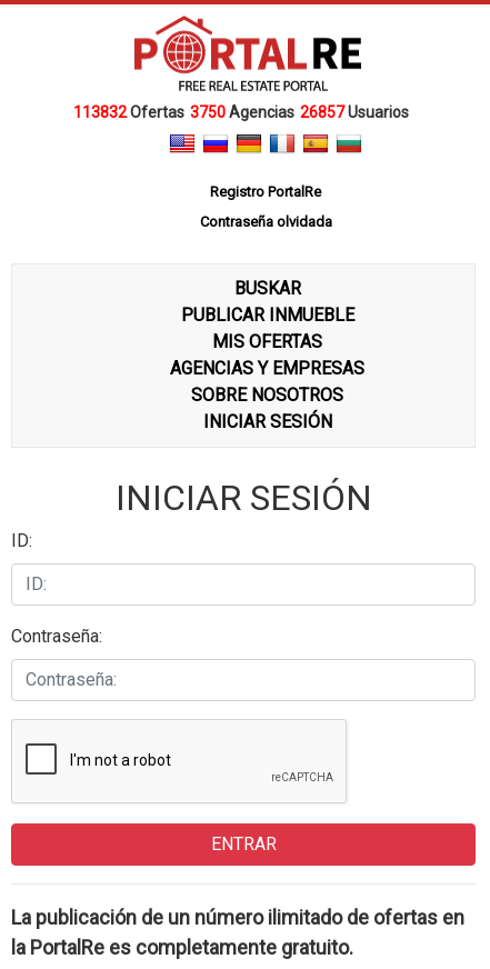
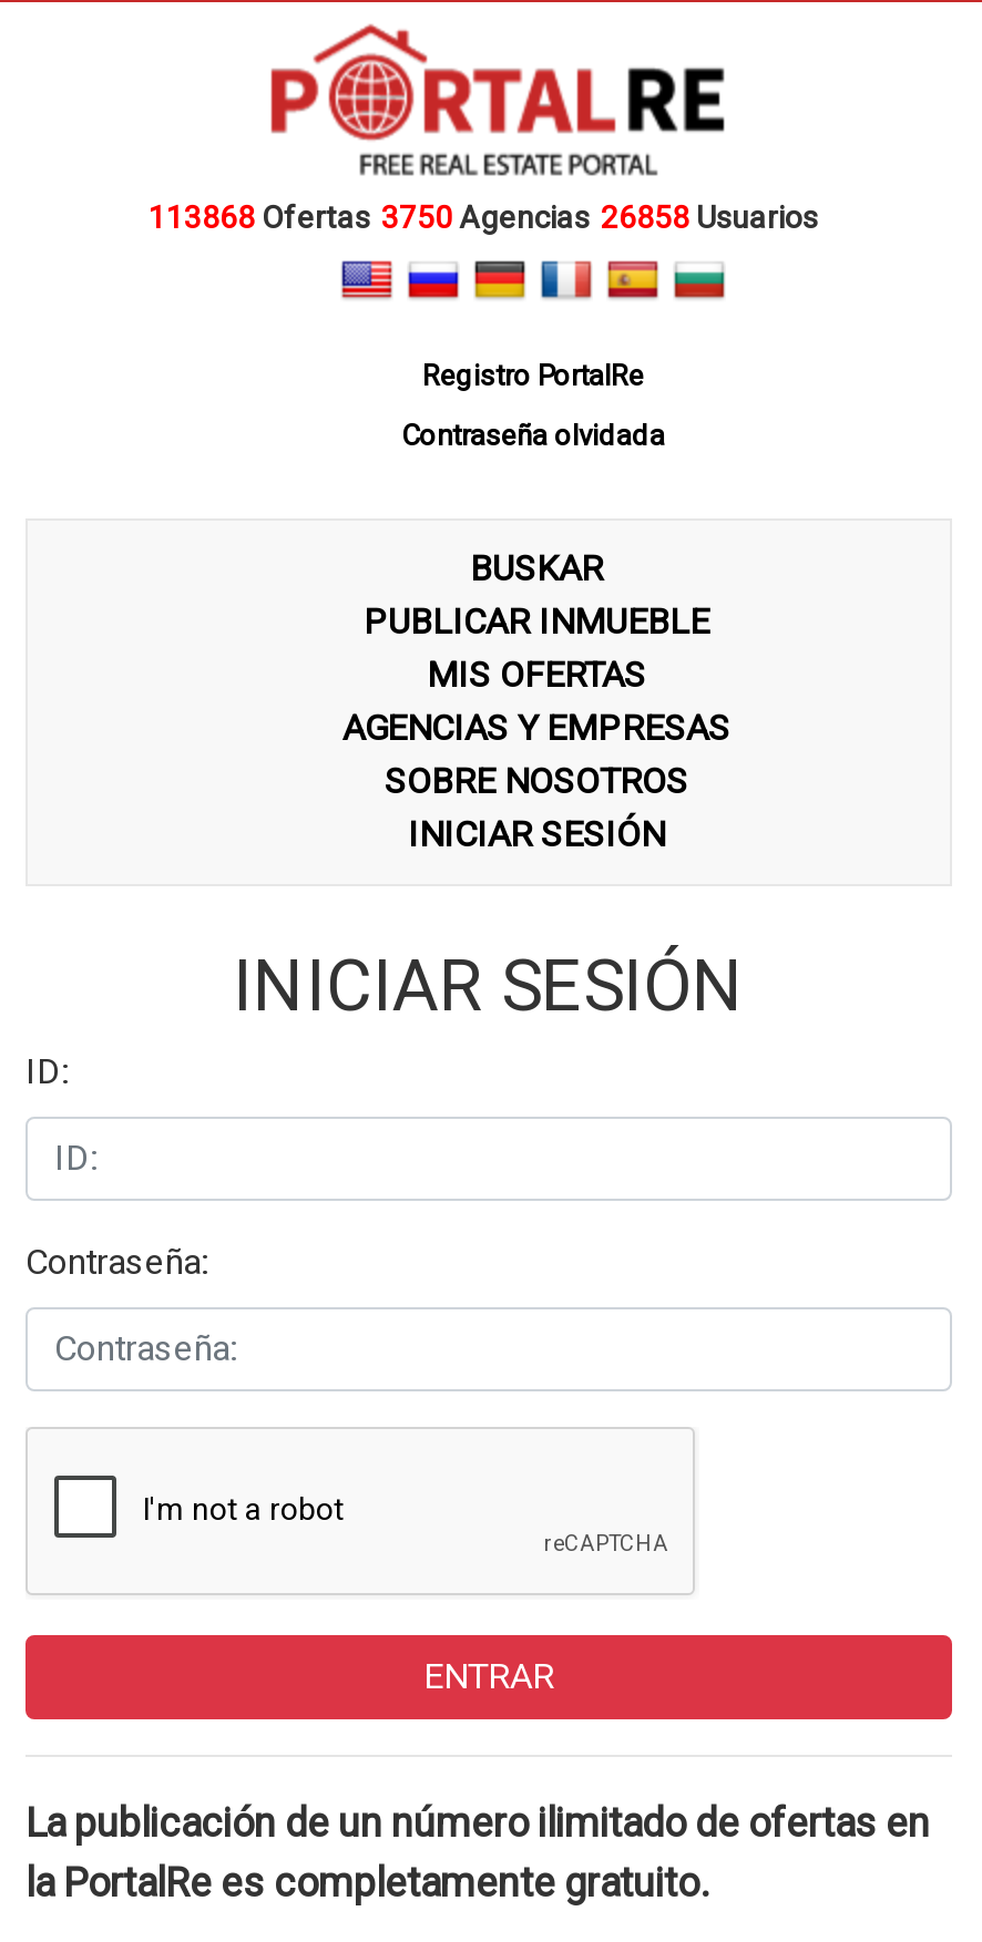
[73,103,408,121] 113832 Ofertas 3750 Agencias 26857 Usuarios -> [149,199,818,235] 113868 Ofertas 3750 Agencias 26858 Usuarios

